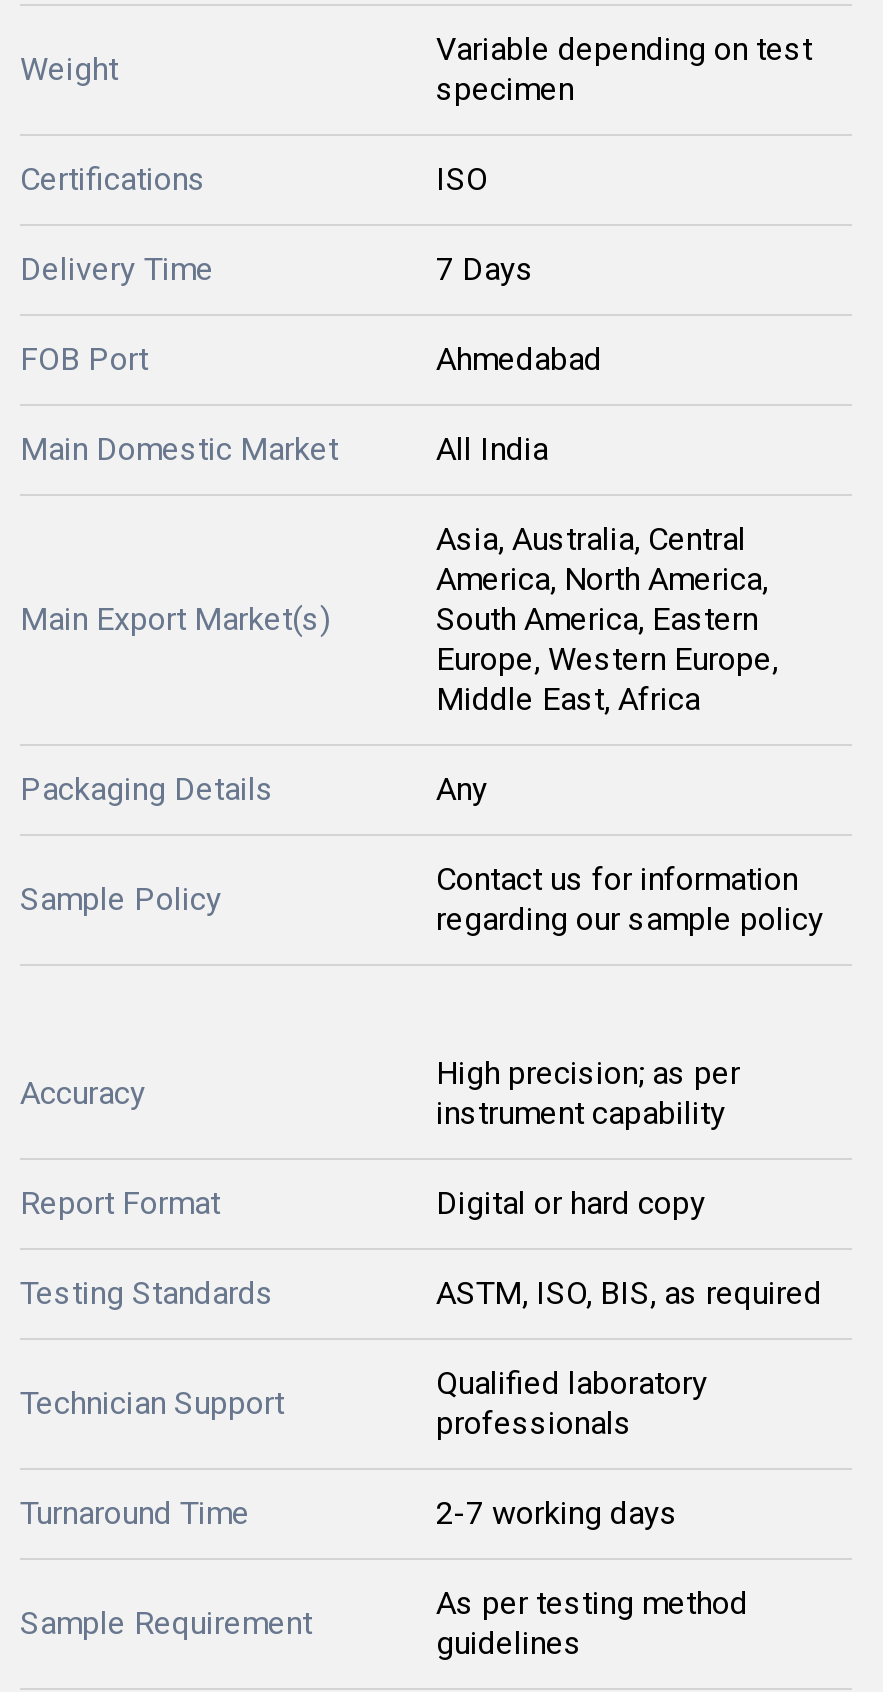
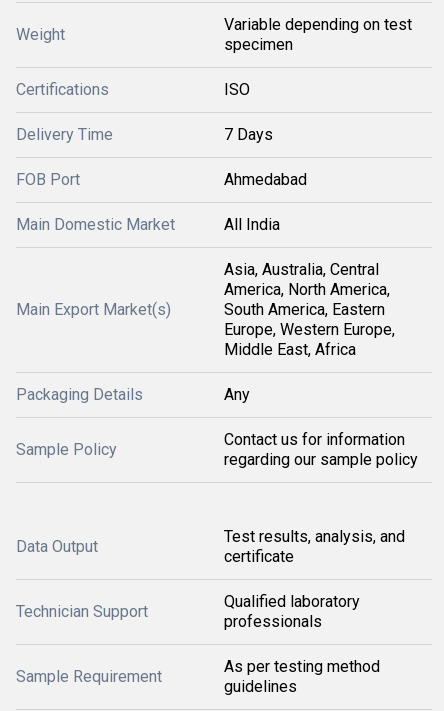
[20,1054,822,1312] High precision; as per | instrument capability | Report Format | Digital or hard copy | Testing Standards | ASTM, ISO, BIS, as required -> [224,527,405,566] Test results, analysis, and | certificate
[20,1074,146,1112] Accuracy -> [16,537,98,556] Data Output
[20,1494,678,1532] Turnaround Time | 2-7 working days -> none

